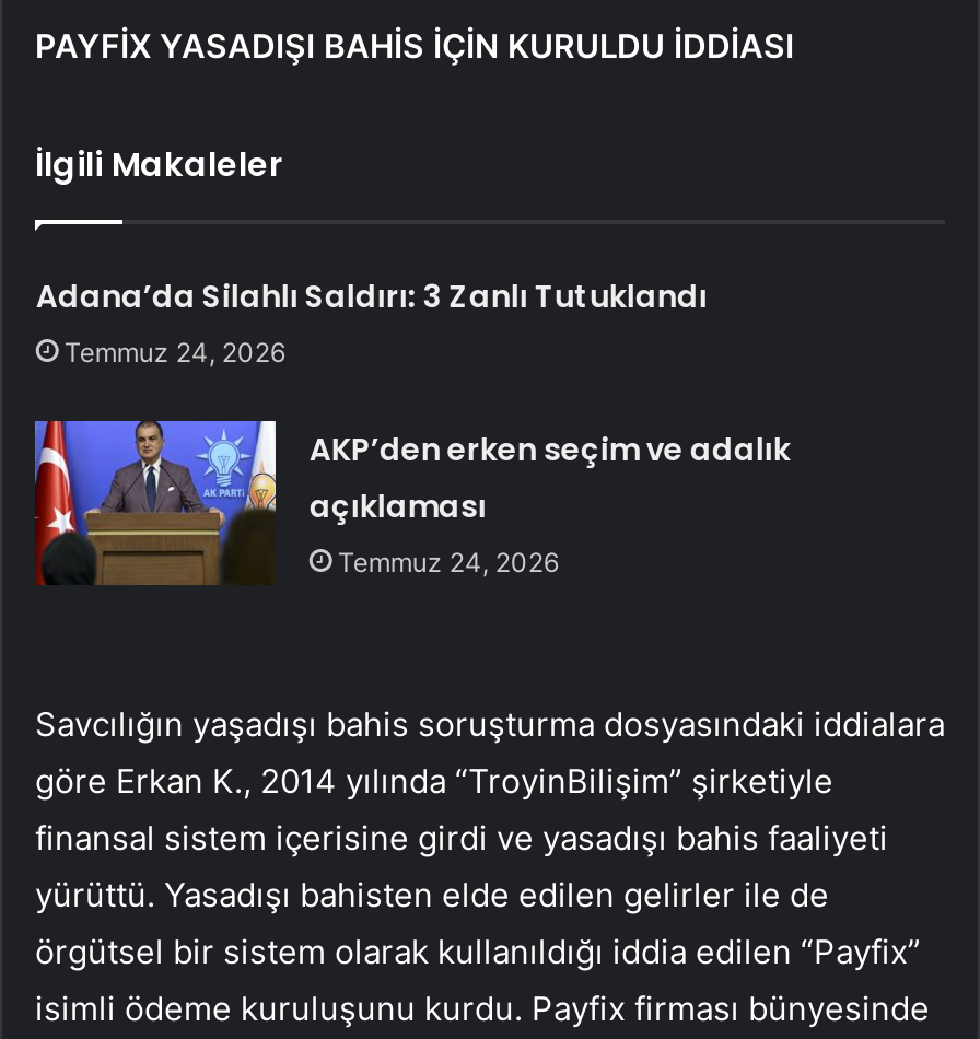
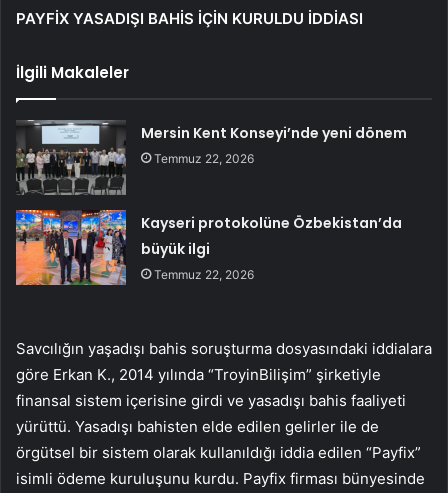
[36,275,707,369] Adana’da Silahlı Saldırı: 3 Zanlı Tutuklandı | Temmuz 24, 2026 -> [141,123,407,166] Mersin Kent Konseyi’nde yeni dönem | Temmuz 22, 2026
[33,419,790,585] [image] | AKP’den erken seçim ve adalık | açıklaması | Temmuz 24, 2026 -> [15,209,402,286] [image] | Kayseri protokolüne Özbekistan’da | büyük ilgi | Temmuz 22, 2026

